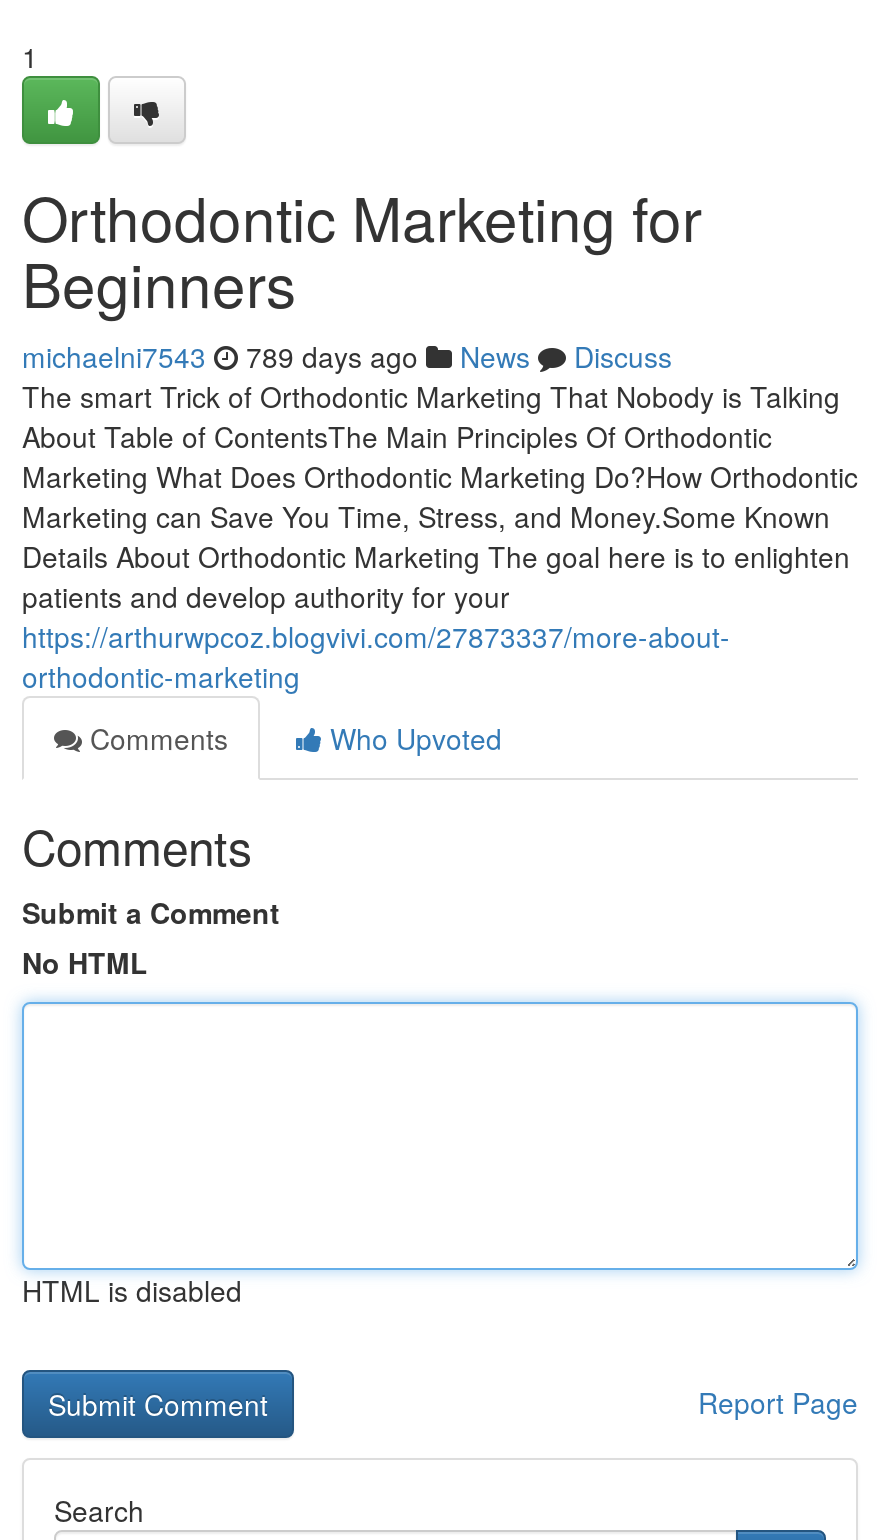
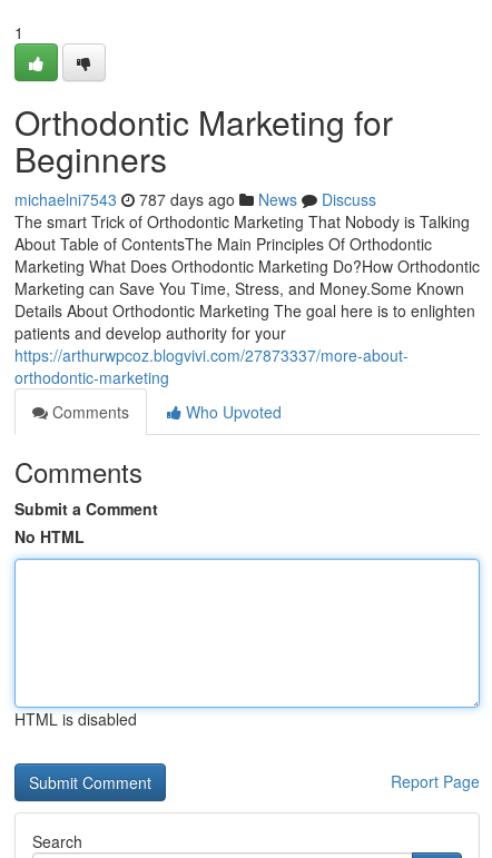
[22,336,672,376] michaelni7543 789 days ago News Discuss -> [14,188,376,210] michaelni7543 787 days ago News Discuss

